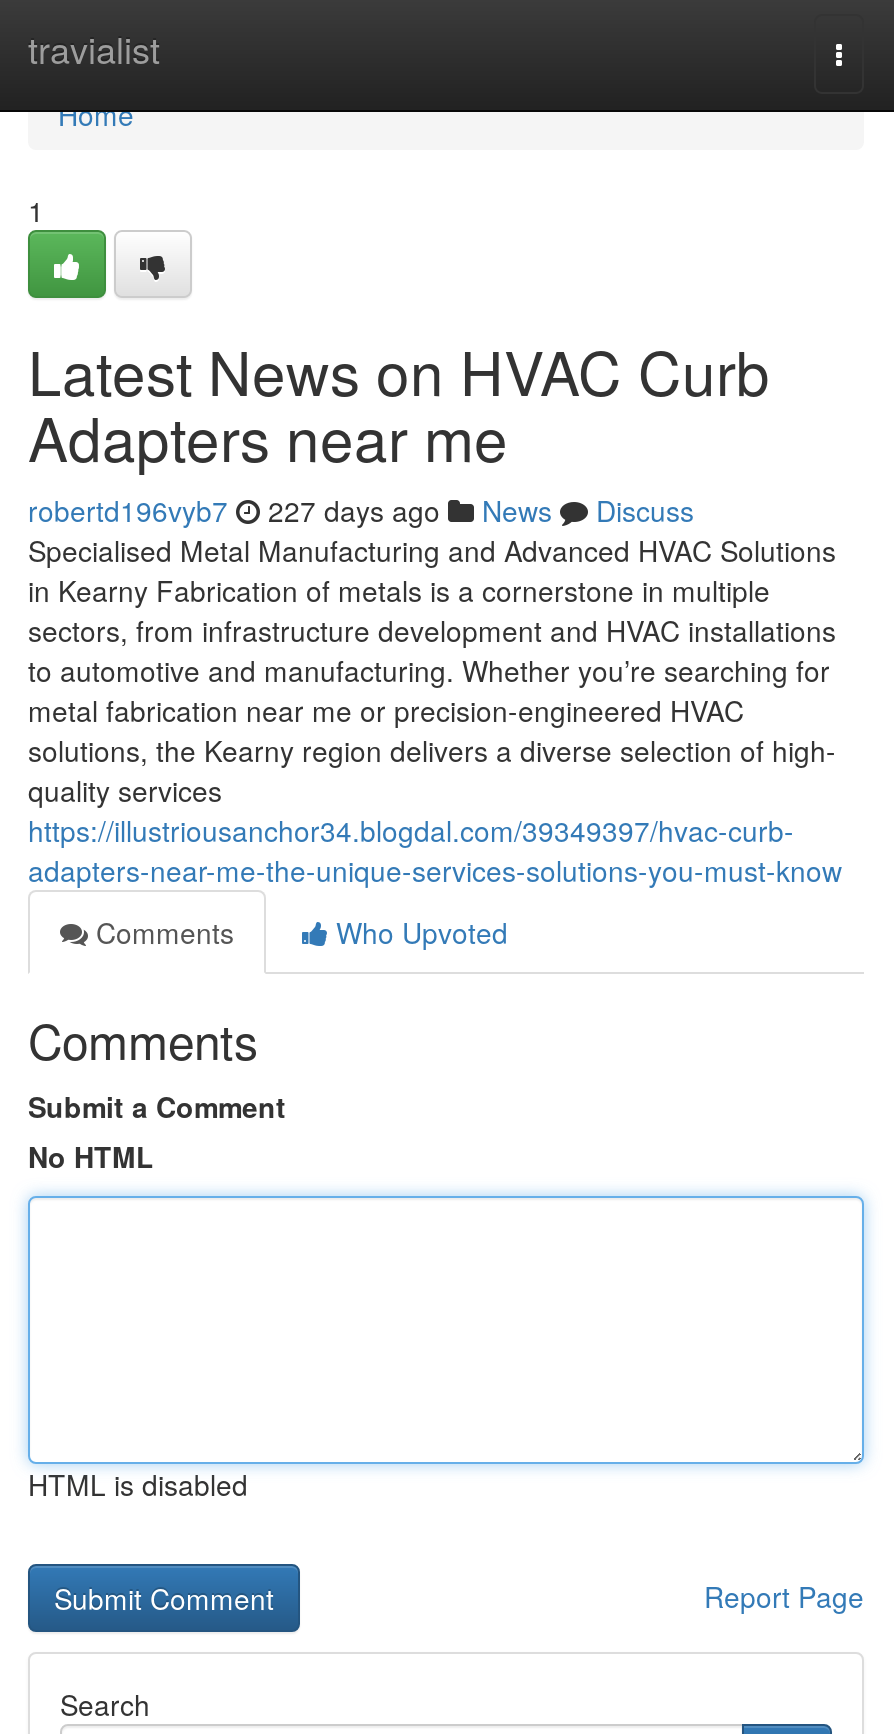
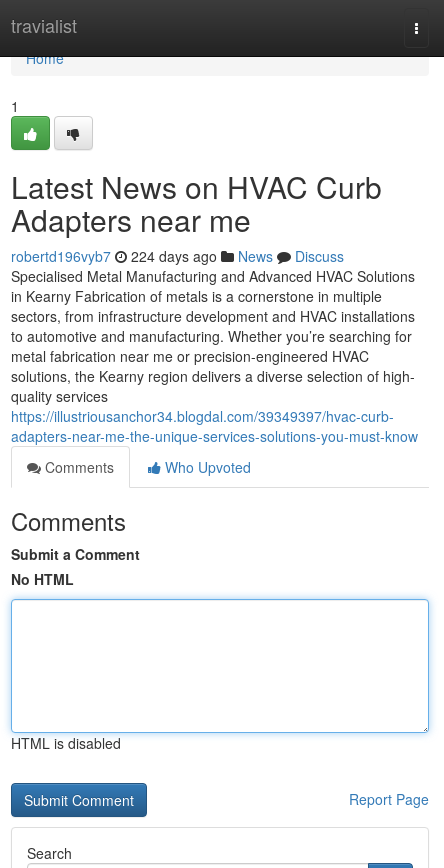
[28,490,694,530] robertd196vyb7 227 days ago News Discuss -> [11,246,344,266] robertd196vyb7 224 days ago News Discuss

